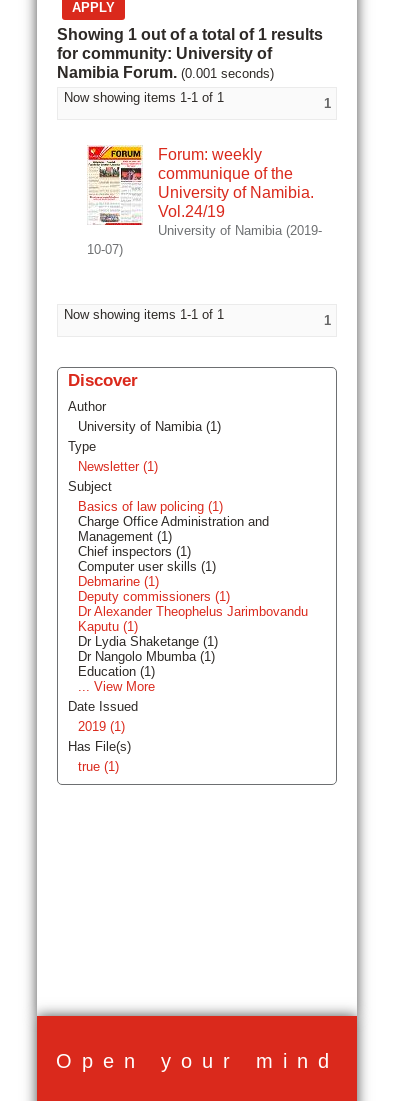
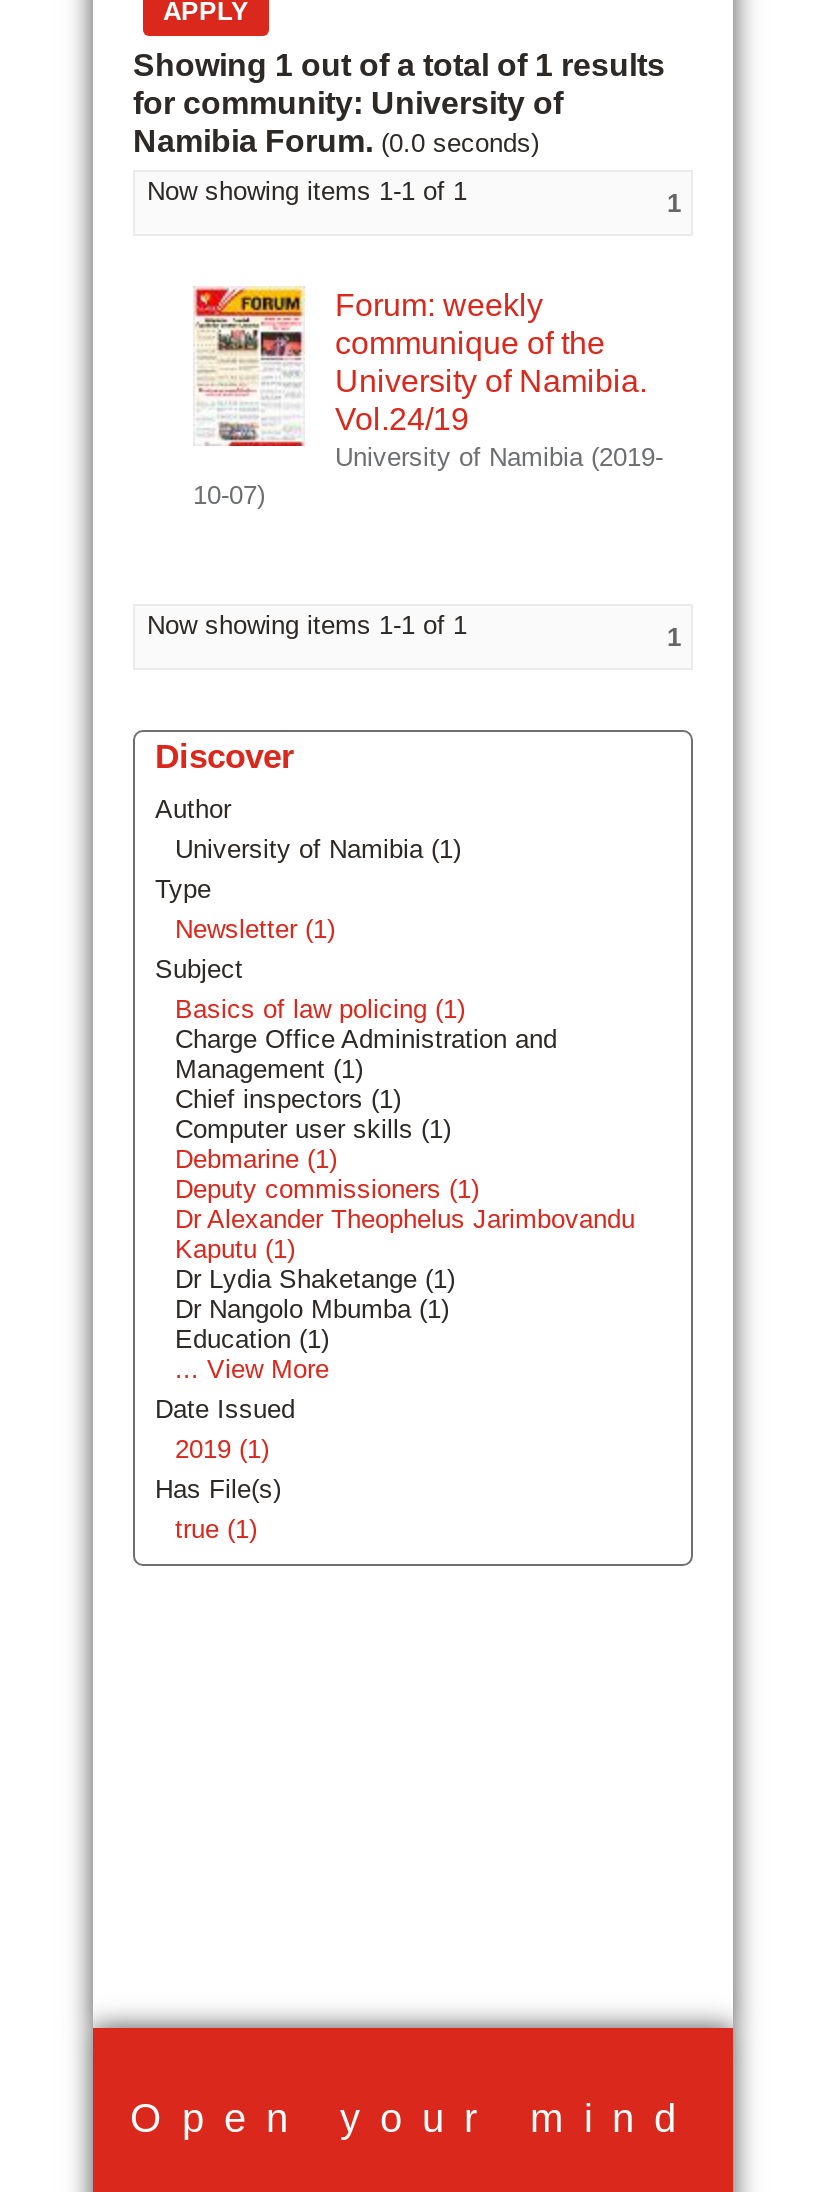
[57,64,274,81] Namibia Forum. (0.001 seconds) -> [133,123,539,157] Namibia Forum. (0.0 seconds)

